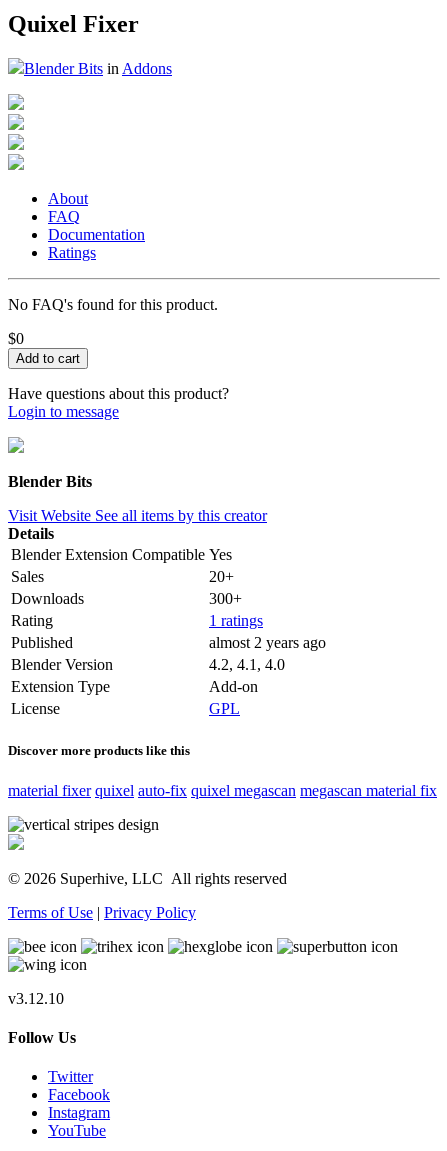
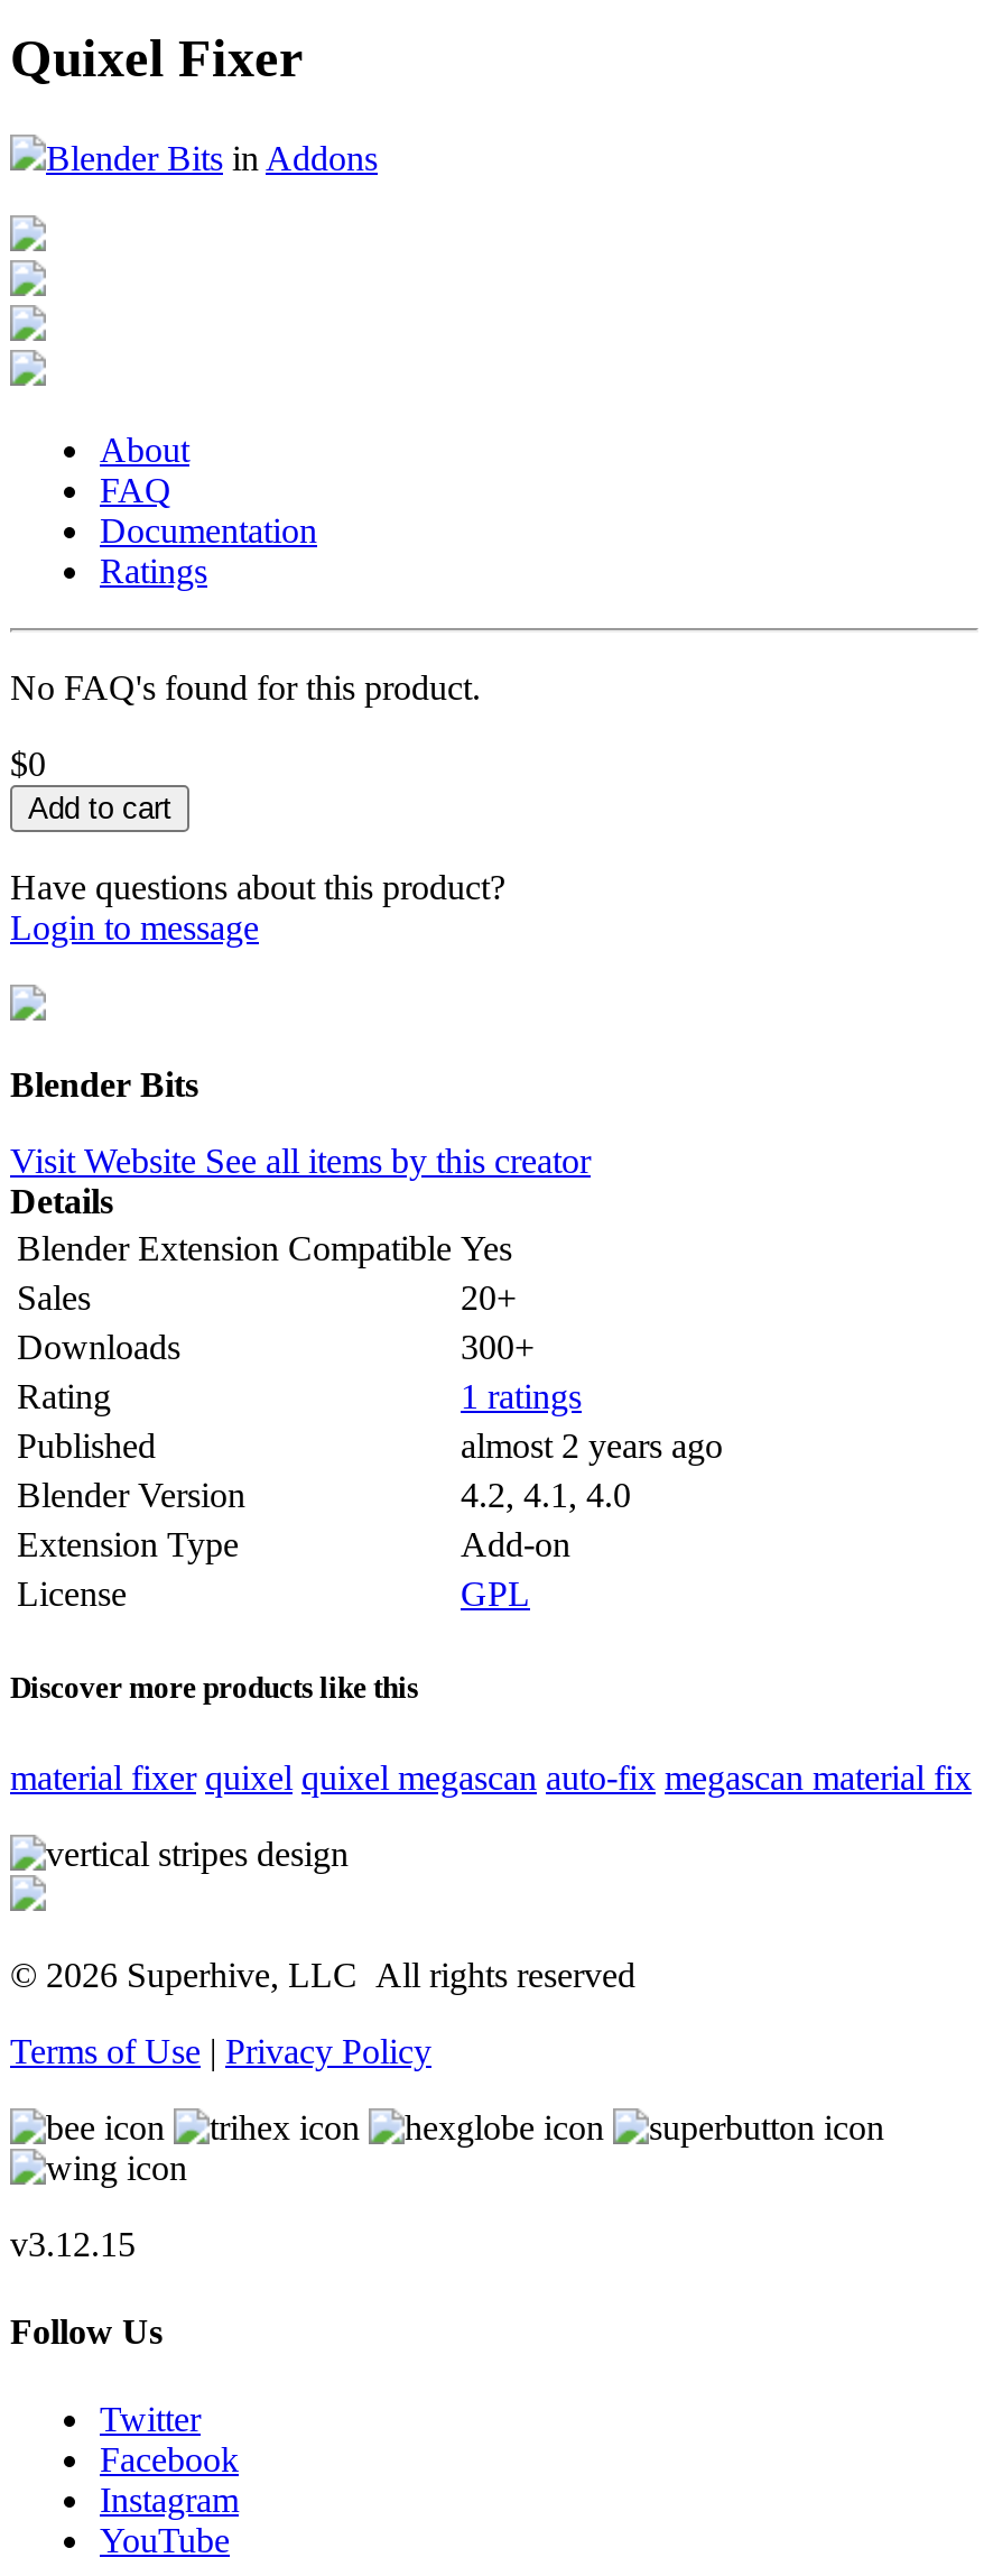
[8,782,437,799] material fixer quixel auto-fix quixel megascan megascan material fix -> [10,1758,972,1796] material fixer quixel quixel megascan auto-fix megascan material fix
[8,990,64,1007] v3.12.10 -> [10,2224,136,2262] v3.12.15

